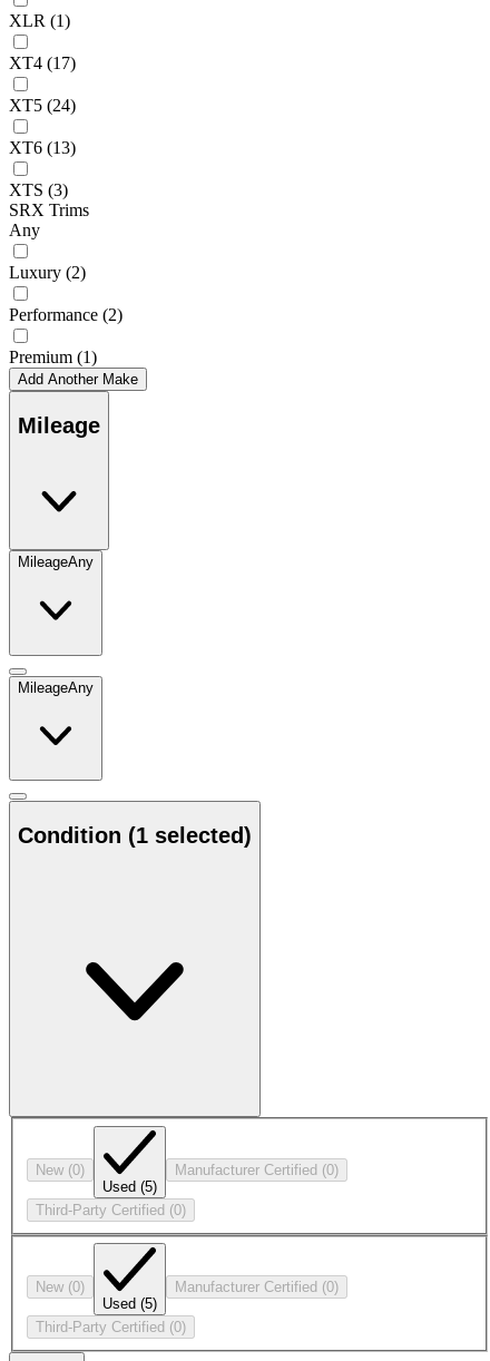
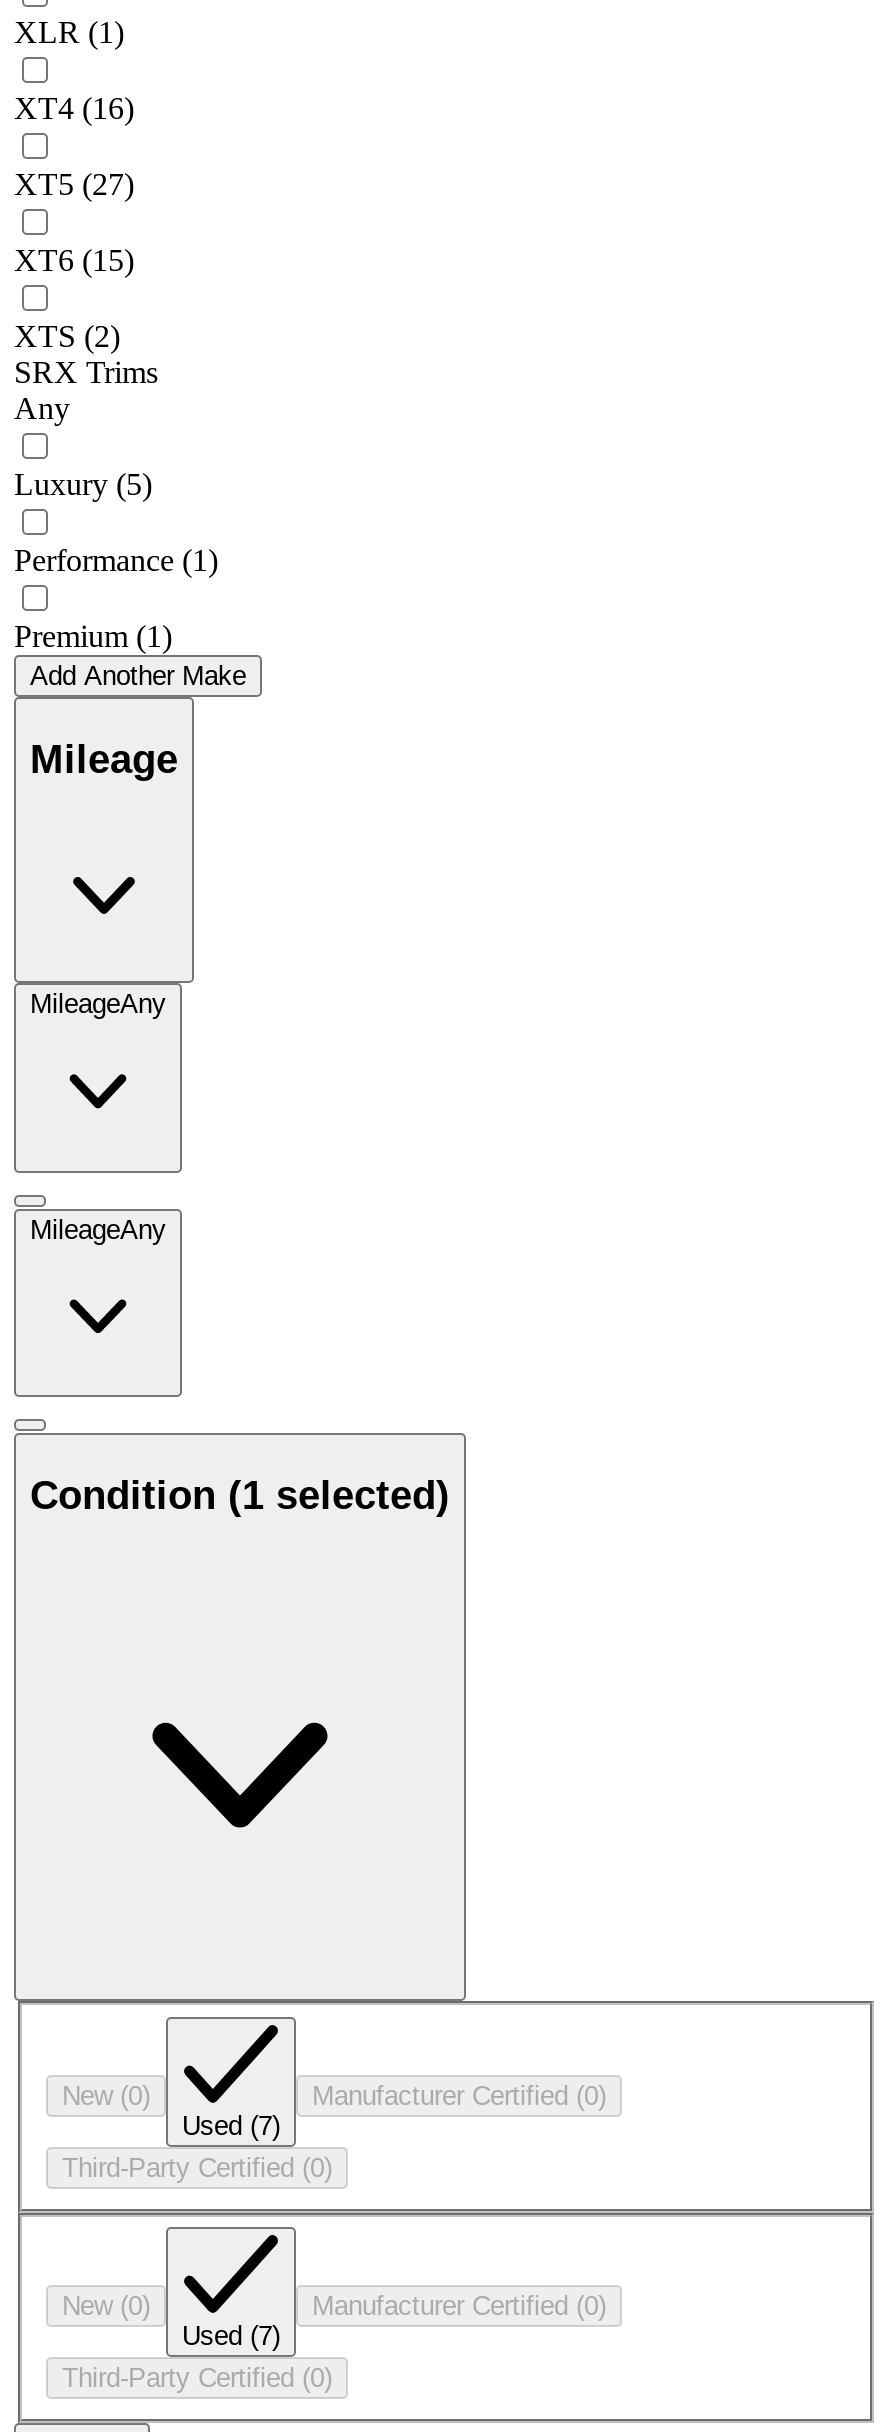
[9,54,76,73] XT4 (17) -> [14,92,134,126] XT4 (16)
[9,96,76,115] XT5 (24) -> [14,168,134,202] XT5 (27)
[9,139,76,157] XT6 (13) -> [14,244,134,278] XT6 (15)
[9,181,68,200] XTS (3) -> [14,320,120,354] XTS (2)
[9,263,86,282] Luxury (2) -> [14,468,152,502] Luxury (5)
[9,306,122,325] Performance (2) -> [14,544,218,578] Performance (1)
[102,1178,157,1195] Used (5) -> [182,2110,280,2140] Used (7)
[102,1295,157,1312] Used (5) -> [182,2321,280,2351] Used (7)

